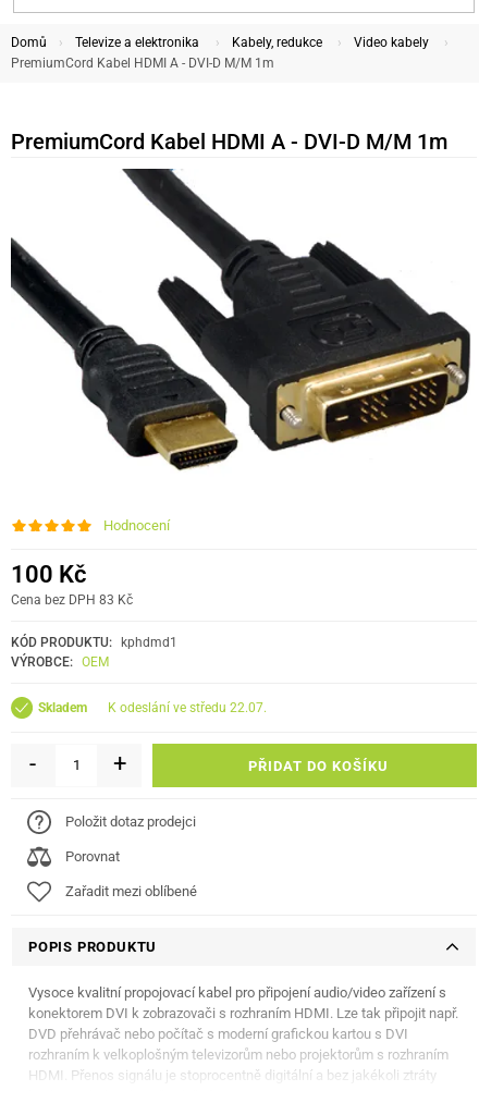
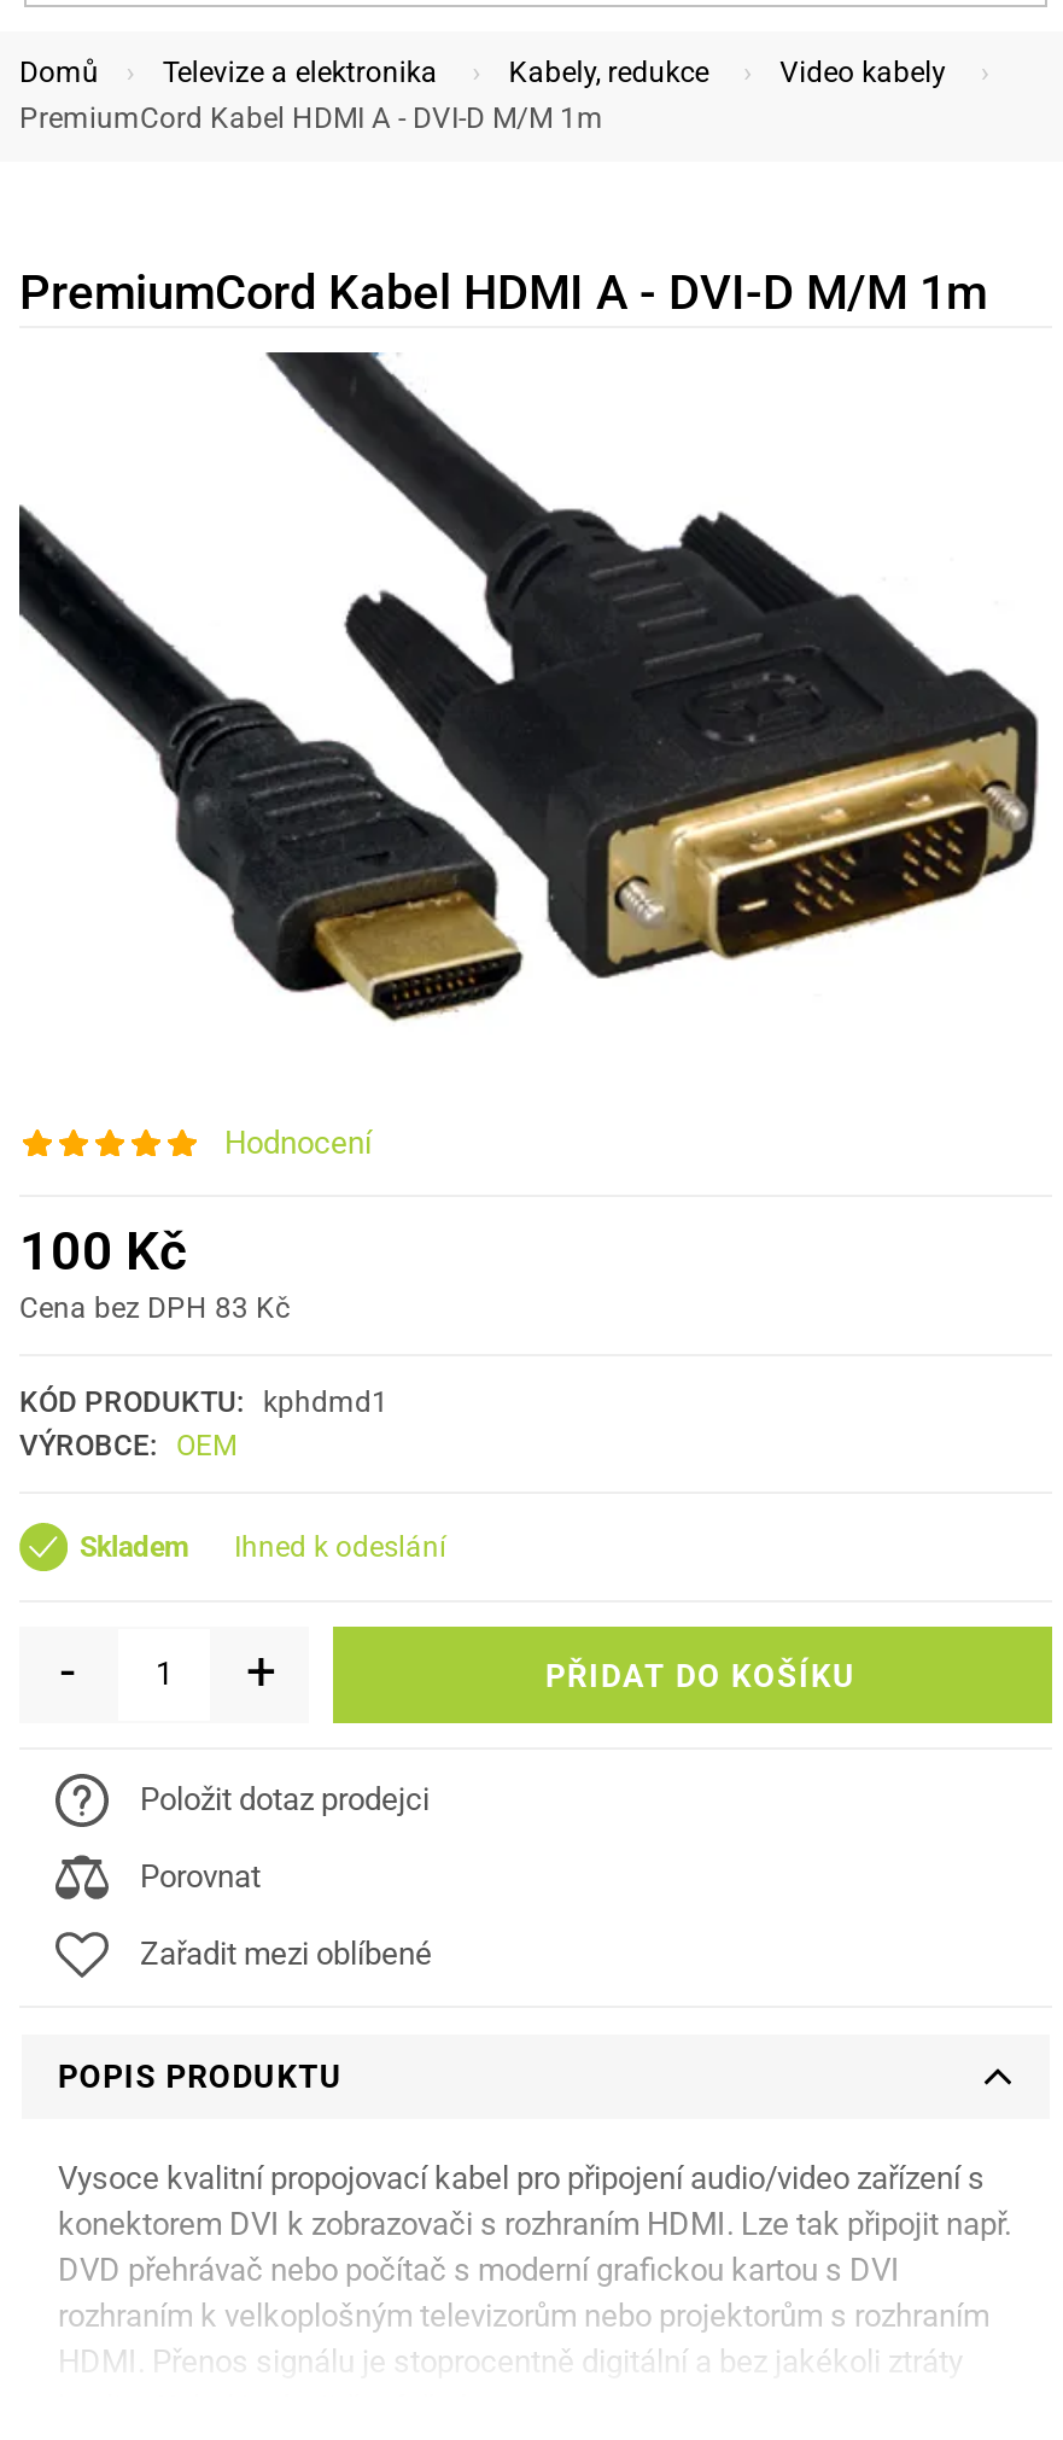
[116,700,267,715] k odeslání ve středu 22.07. -> [241,1530,446,1564] ihned k odeslání

